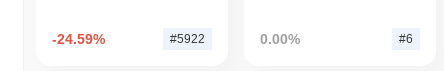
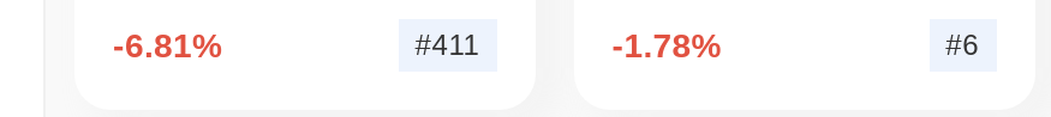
[52,31,205,47] -24.59% | #5922 -> [113,25,480,64] -6.81% | #411
[260,31,300,47] 0.00% -> [612,25,720,64] -1.78%

